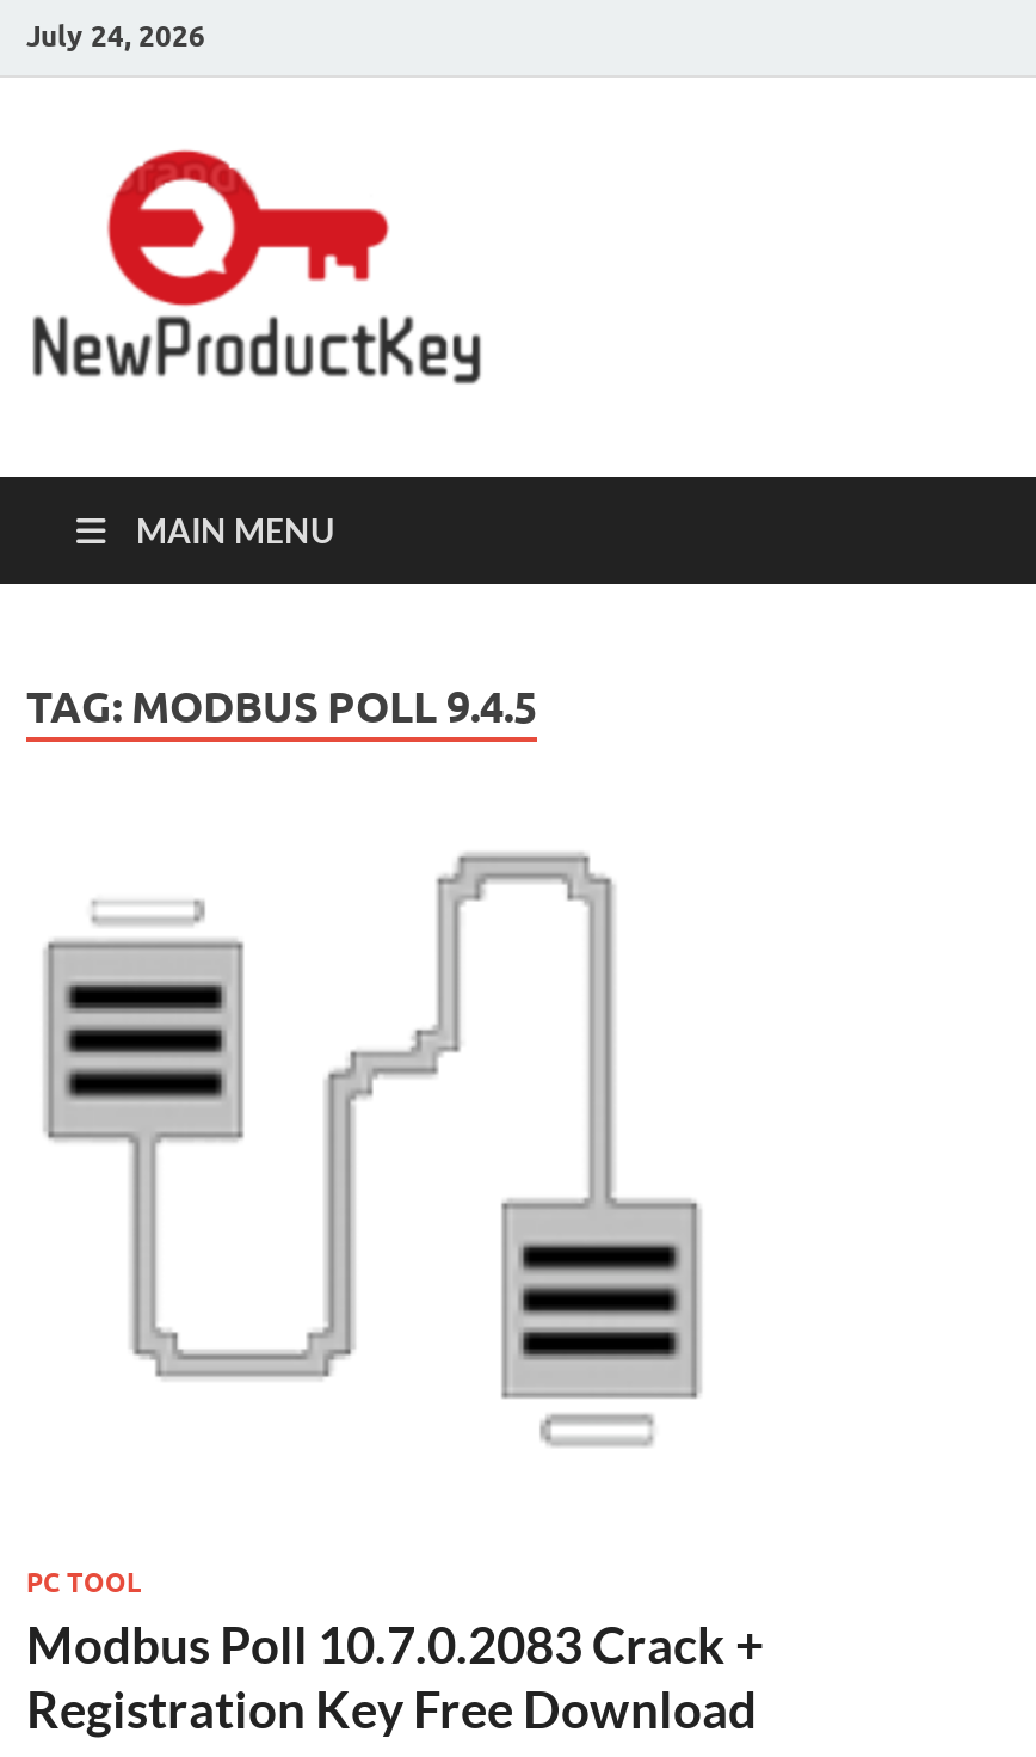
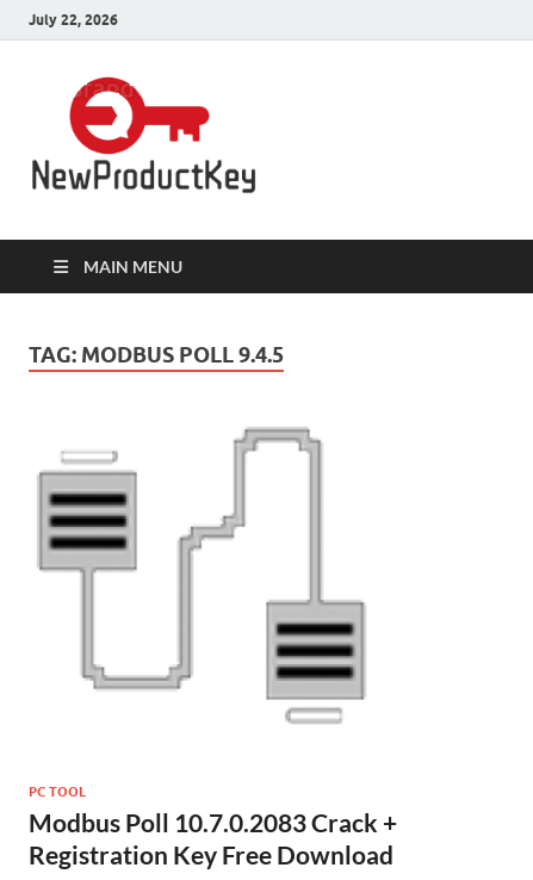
[26,17,205,53] July 24, 2026 -> [29,10,118,28] July 22, 2026

